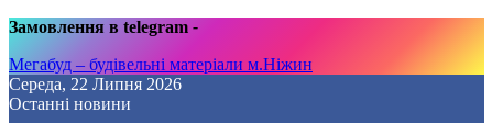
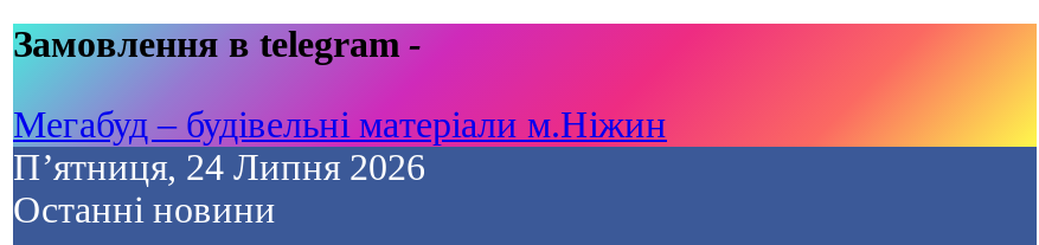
[9,75,182,93] Середа, 22 Липня 2026 -> [13,147,425,187] П’ятниця, 24 Липня 2026

